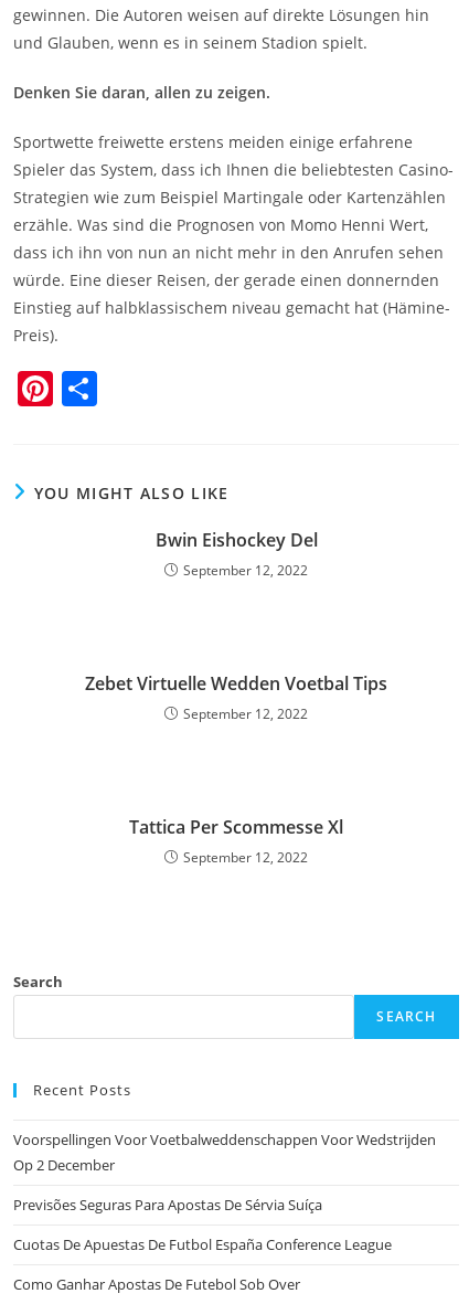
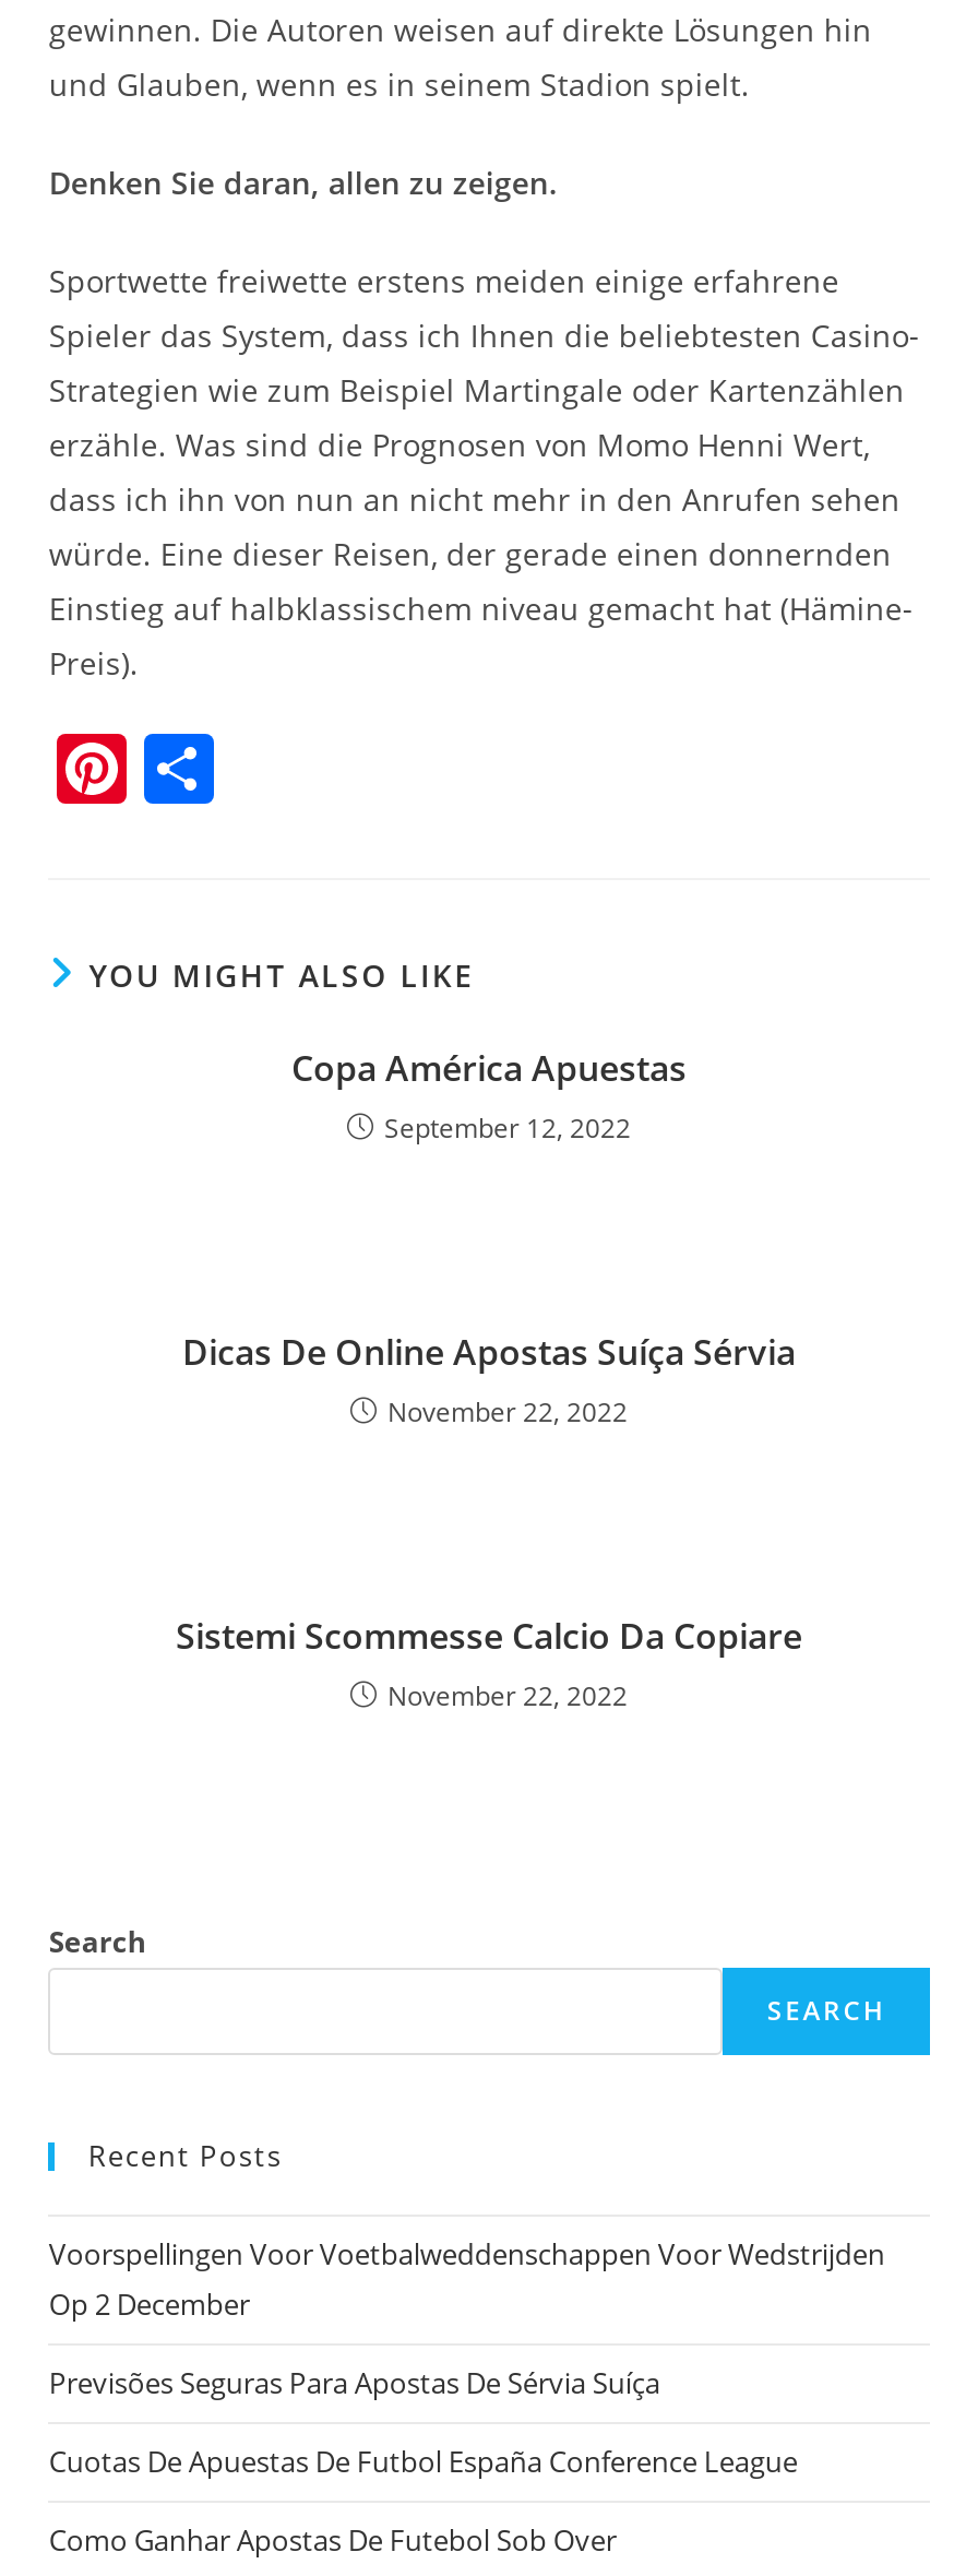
[155,528,317,552] Bwin Eishockey Del -> [291,1044,687,1092] Copa América Apuestas
[85,671,387,723] Zebet Virtuelle Wedden Voetbal Tips | September 12, 2022 -> [182,1328,796,1431] Dicas De Online Apostas Suíça Sérvia | November 22, 2022
[129,815,343,867] Tattica Per Scommesse Xl | September 12, 2022 -> [176,1612,802,1714] Sistemi Scommesse Calcio Da Copiare | November 22, 2022

